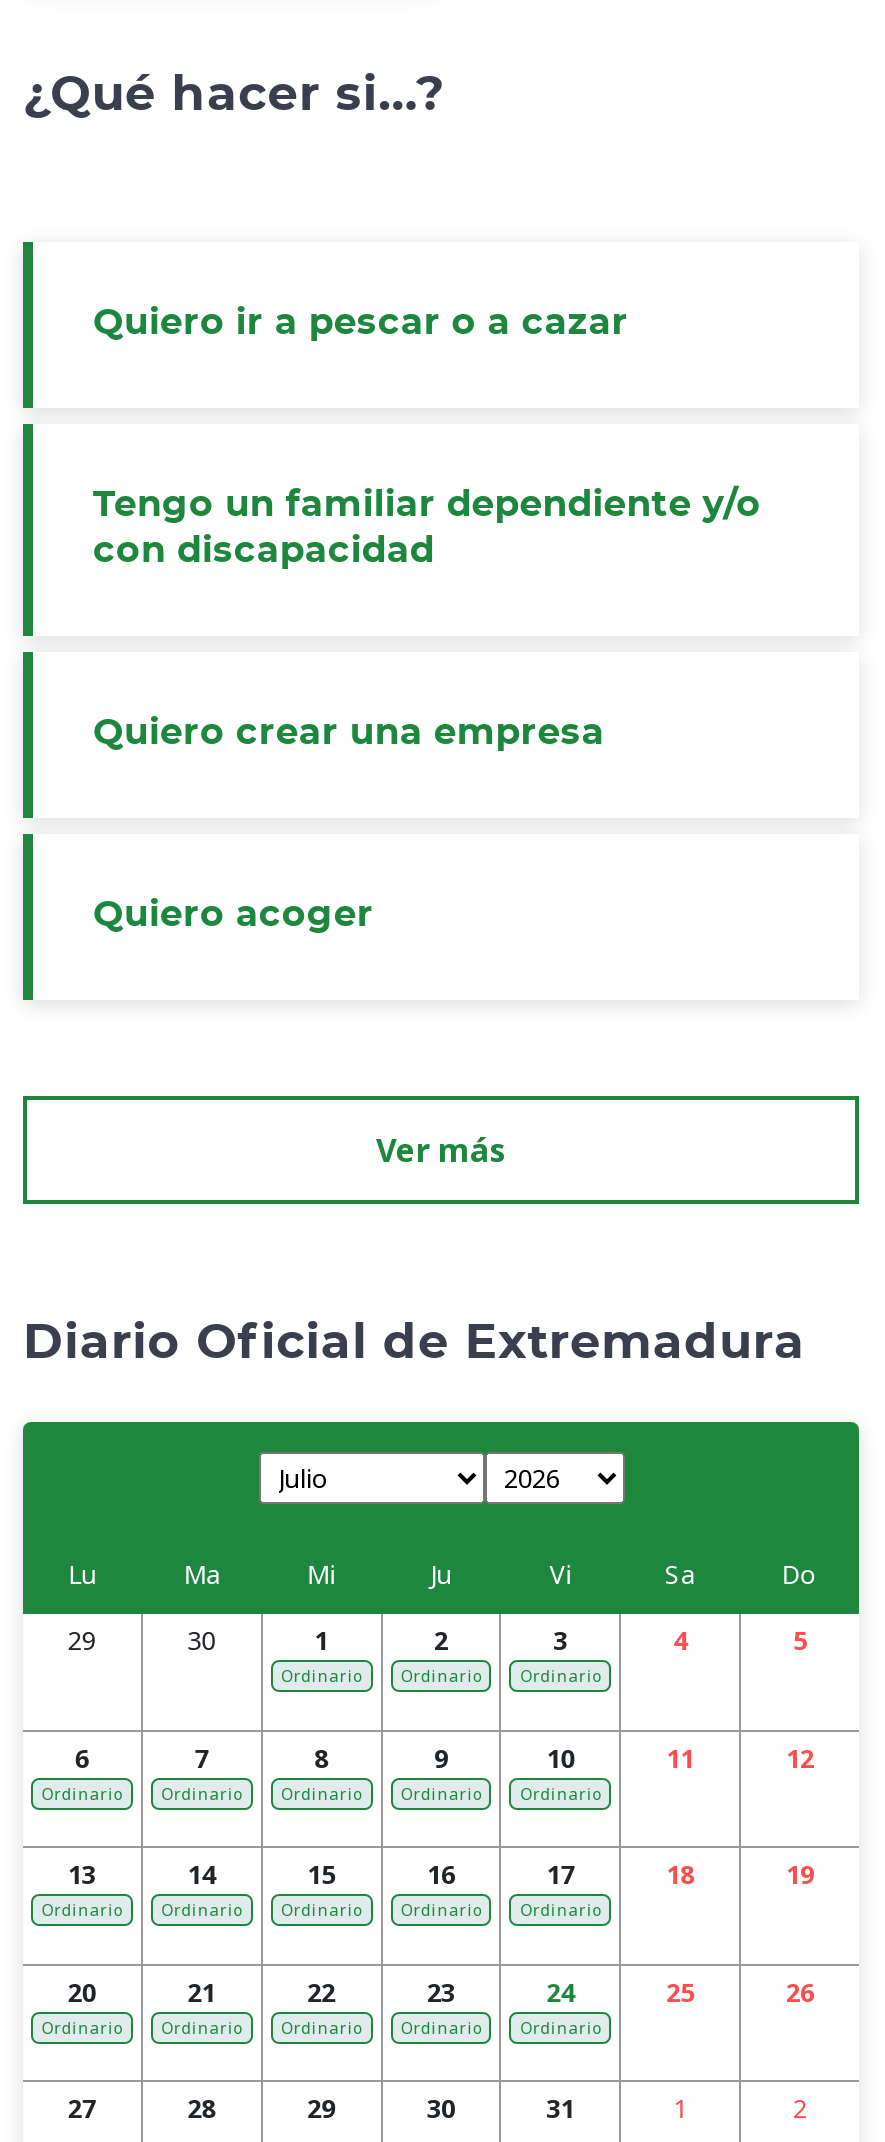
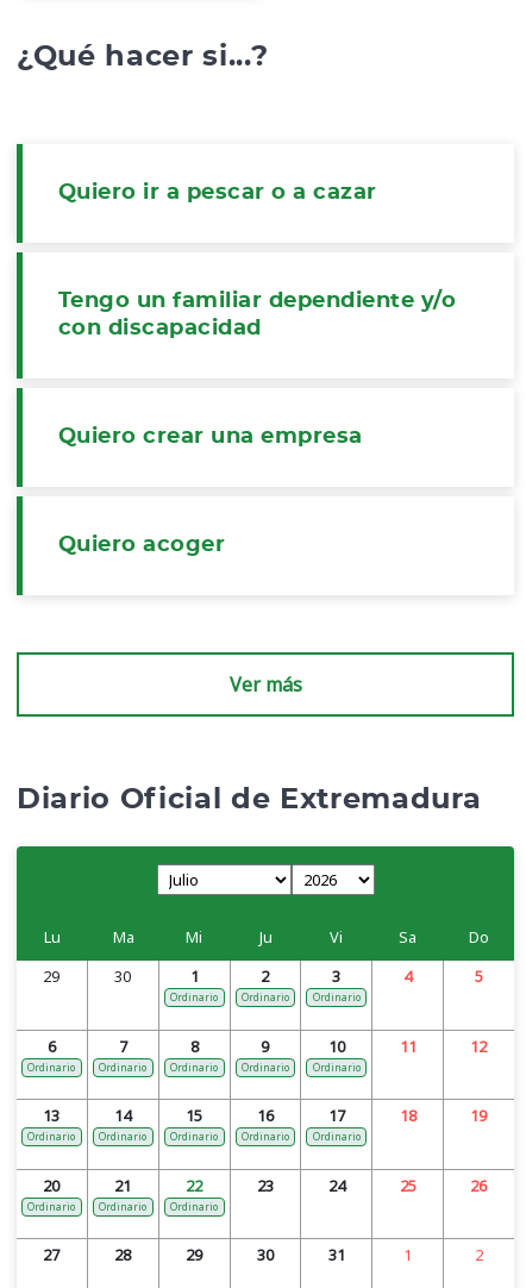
[401,2015,481,2037] Ordinario -> none
[521,2015,601,2037] Ordinario -> none

